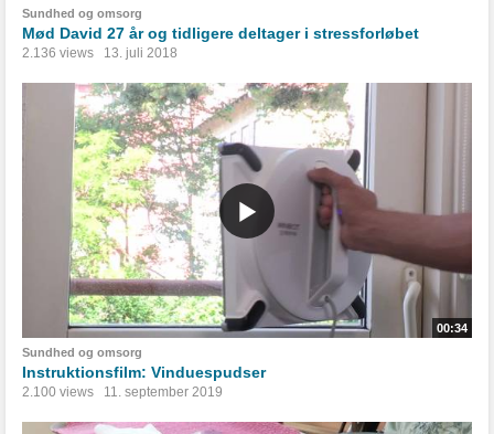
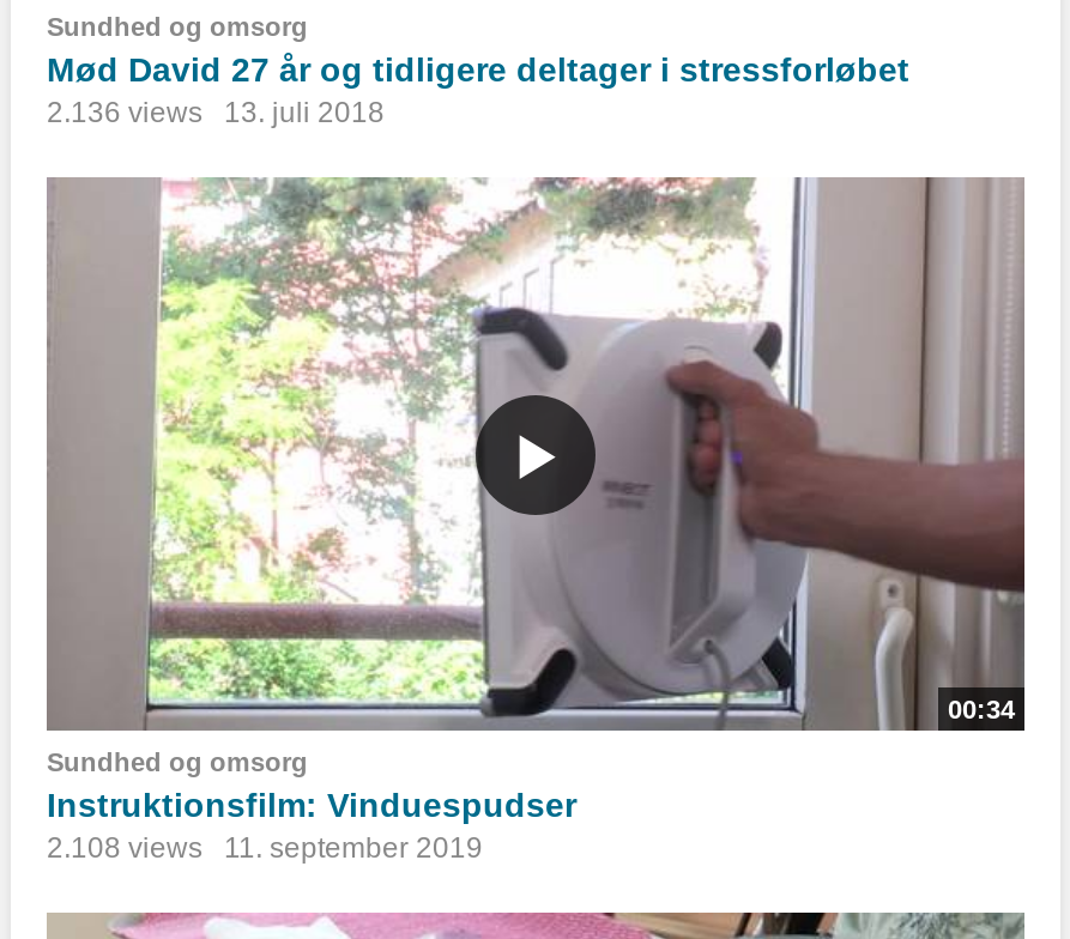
[22,385,223,400] 2.100 views 11. september 2019 -> [47,832,483,865] 2.108 views 11. september 2019

